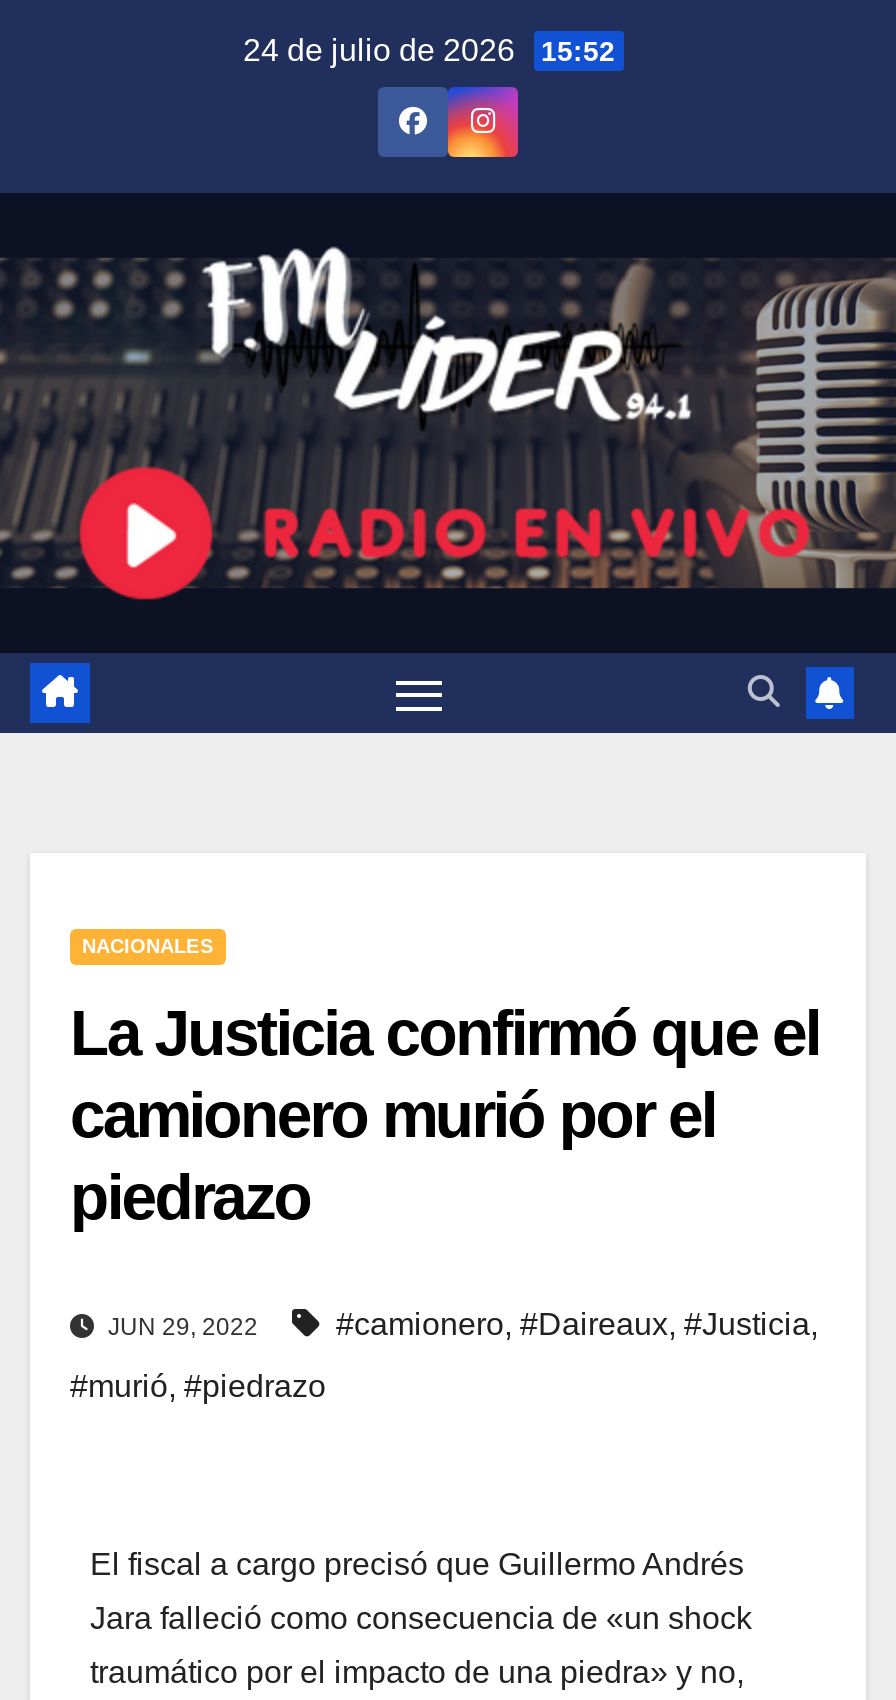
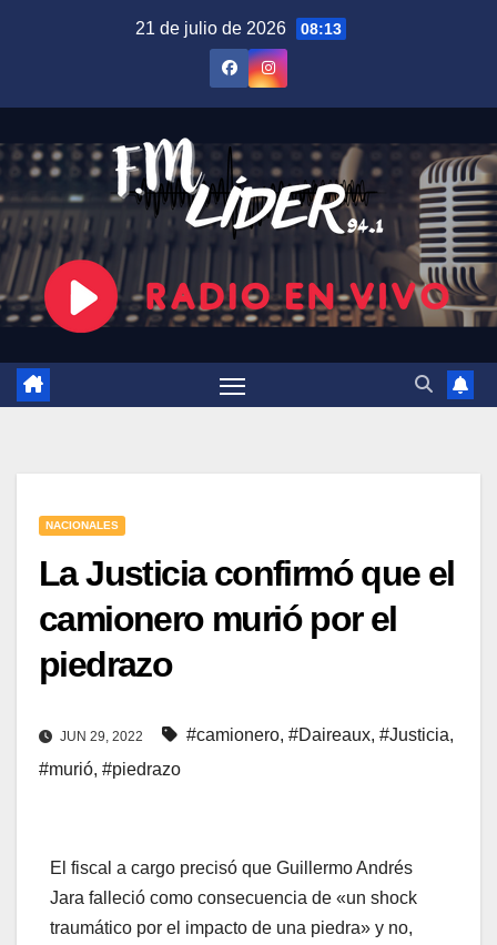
[243,33,615,67] 24 de julio de 2026 15:52 -> [135,19,341,38] 21 de julio de 2026 08:13

